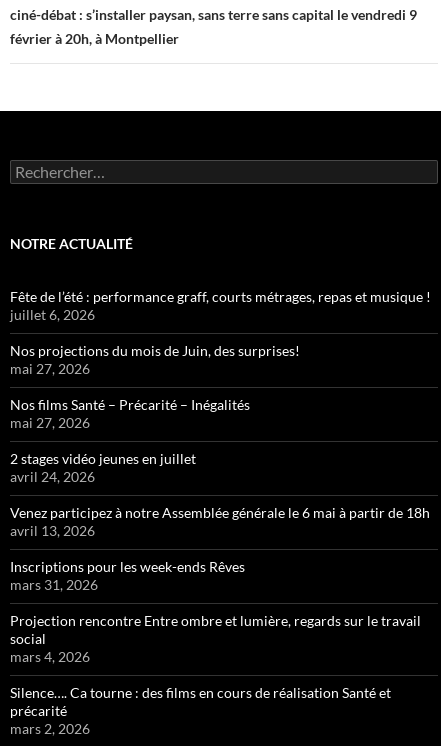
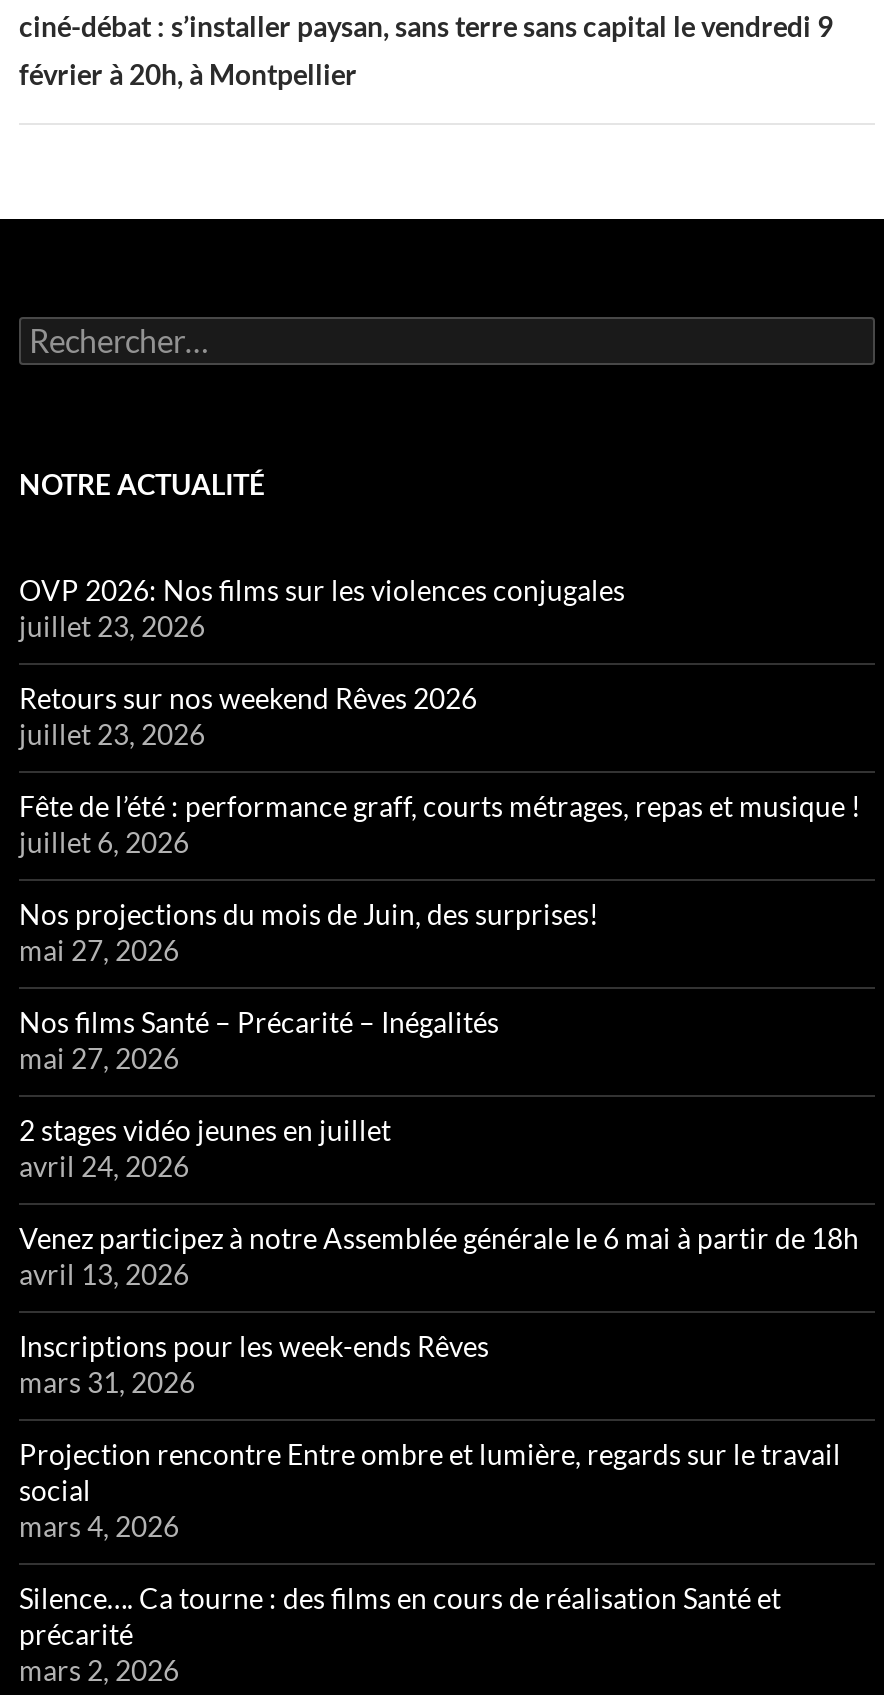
none -> [19,572,625,750] OVP 2026: Nos films sur les violences conjugales | juillet 23, 2026 | Retours sur nos weekend Rêves 2026 | juillet 23, 2026

